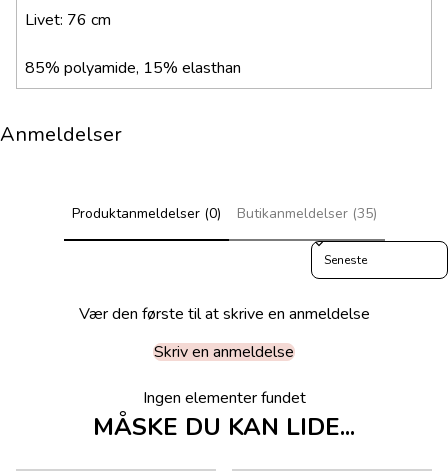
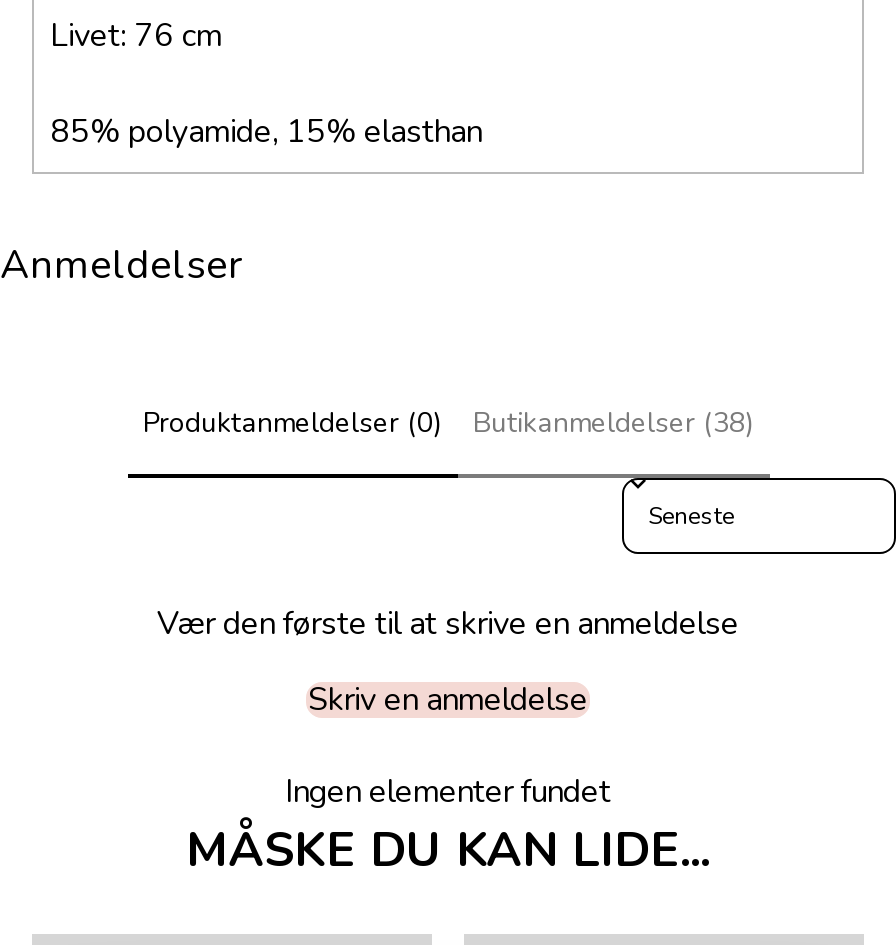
[236,204,376,223] Butikanmeldelser (35) -> [473,405,753,443] Butikanmeldelser (38)

